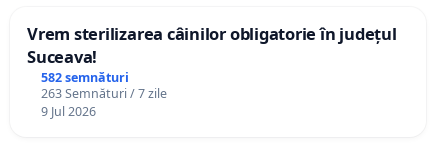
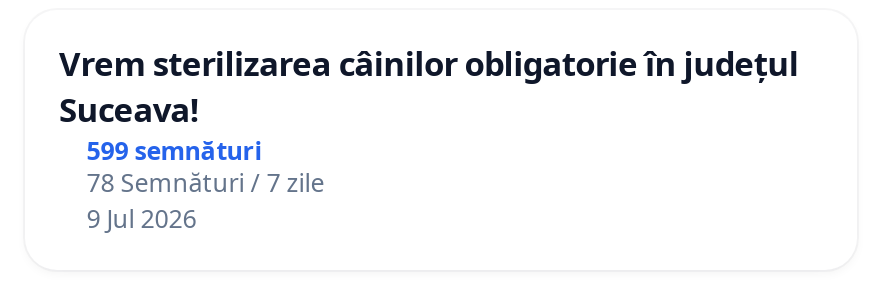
[41,69,129,86] 582 semnături -> [87,134,263,168] 599 semnături
[41,85,167,102] 263 Semnături / 7 zile -> [87,166,325,200] 78 Semnături / 7 zile

